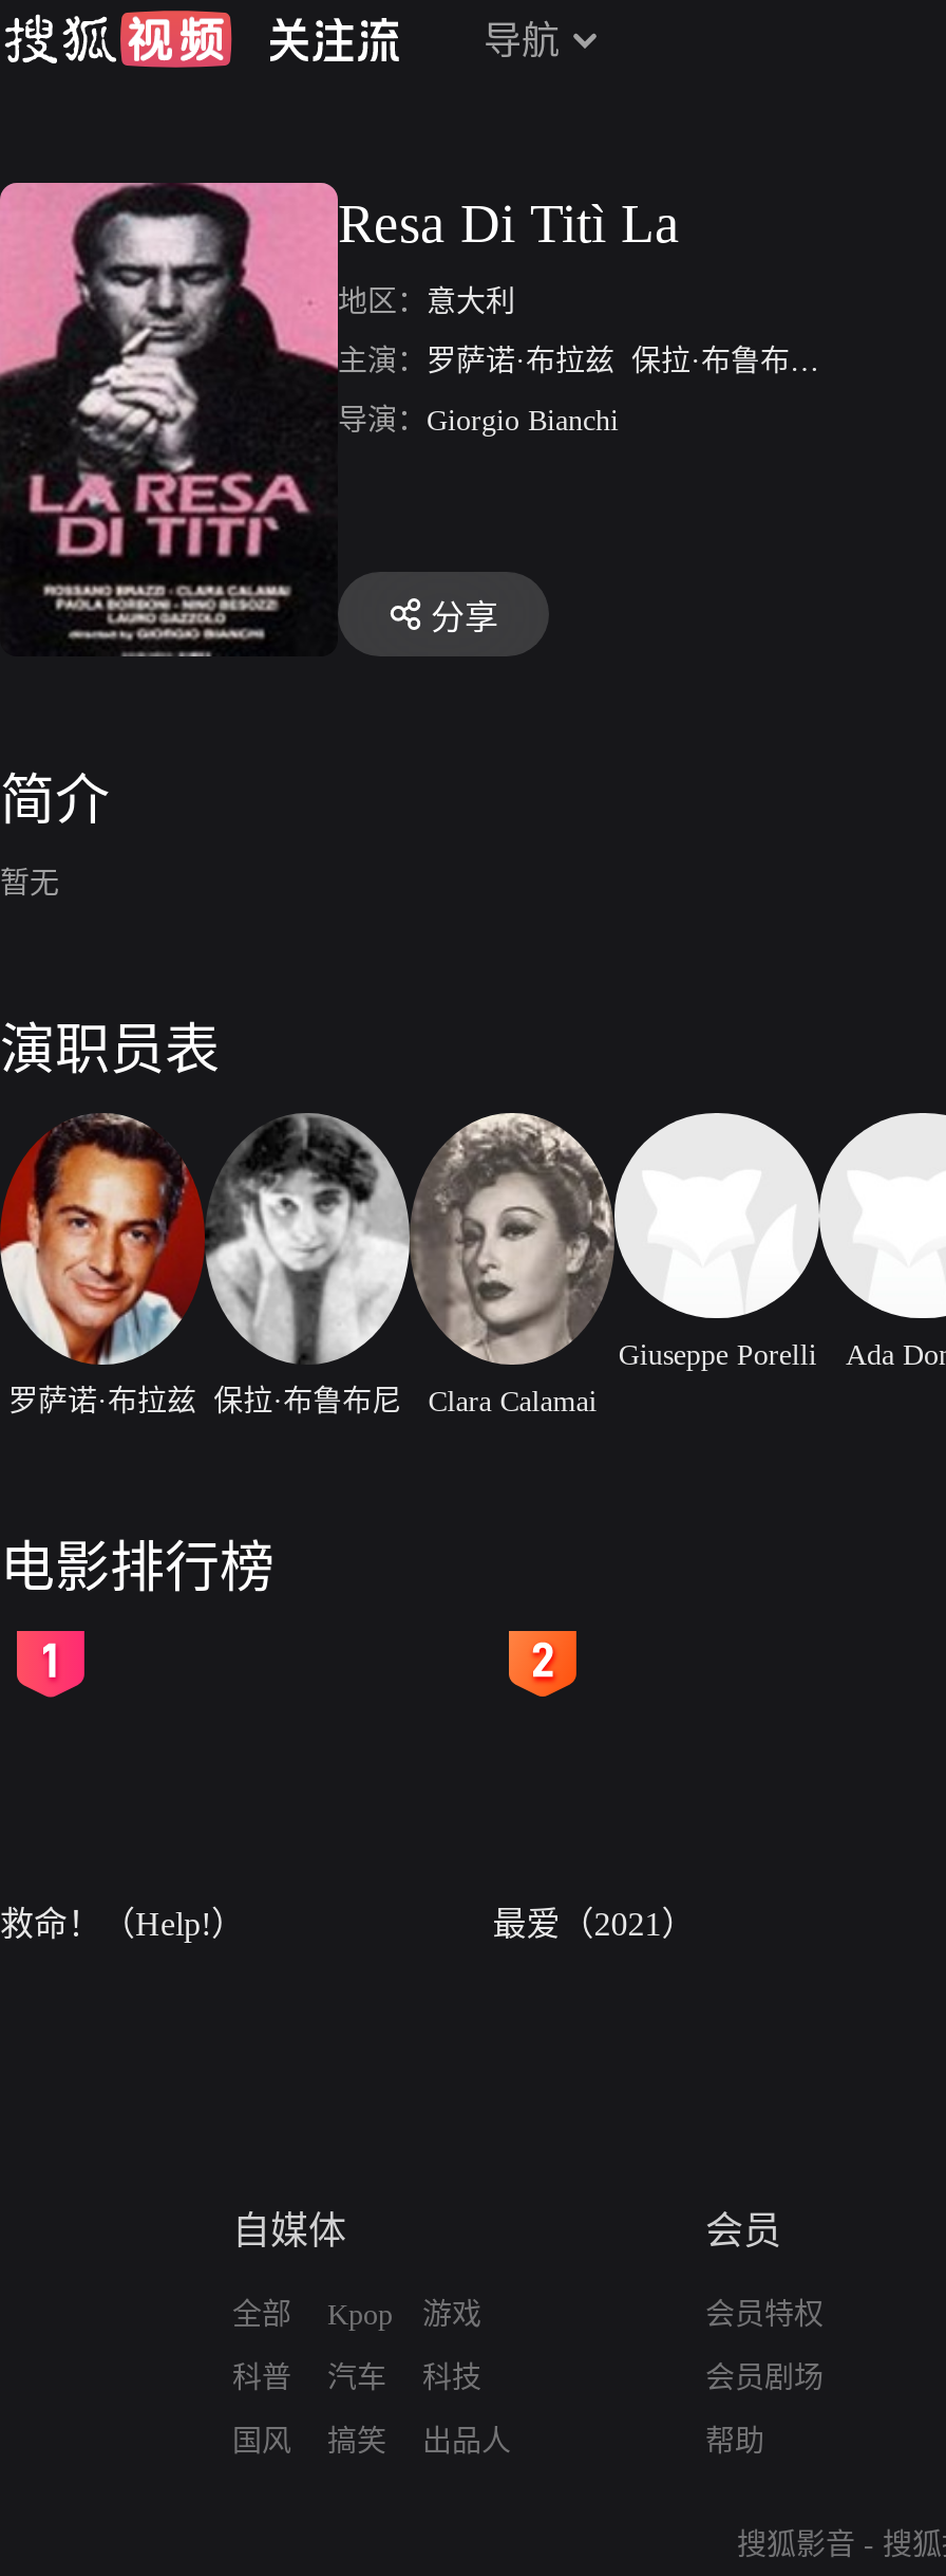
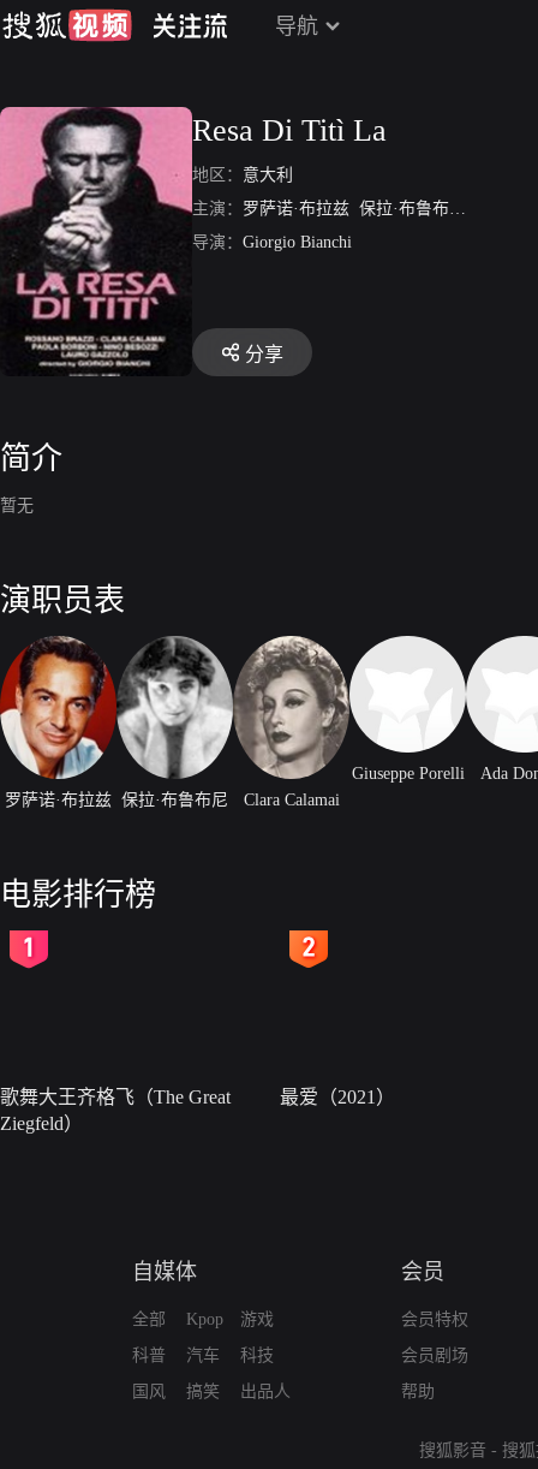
[0,1906,245,1942] 救命！（Help!） -> [0,1087,231,1134] 歌舞大王齐格飞（The Great | Ziegfeld）

